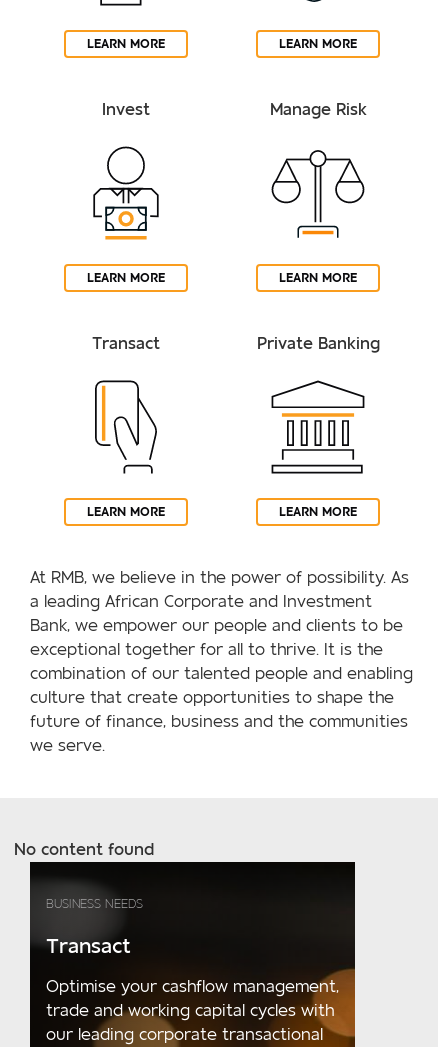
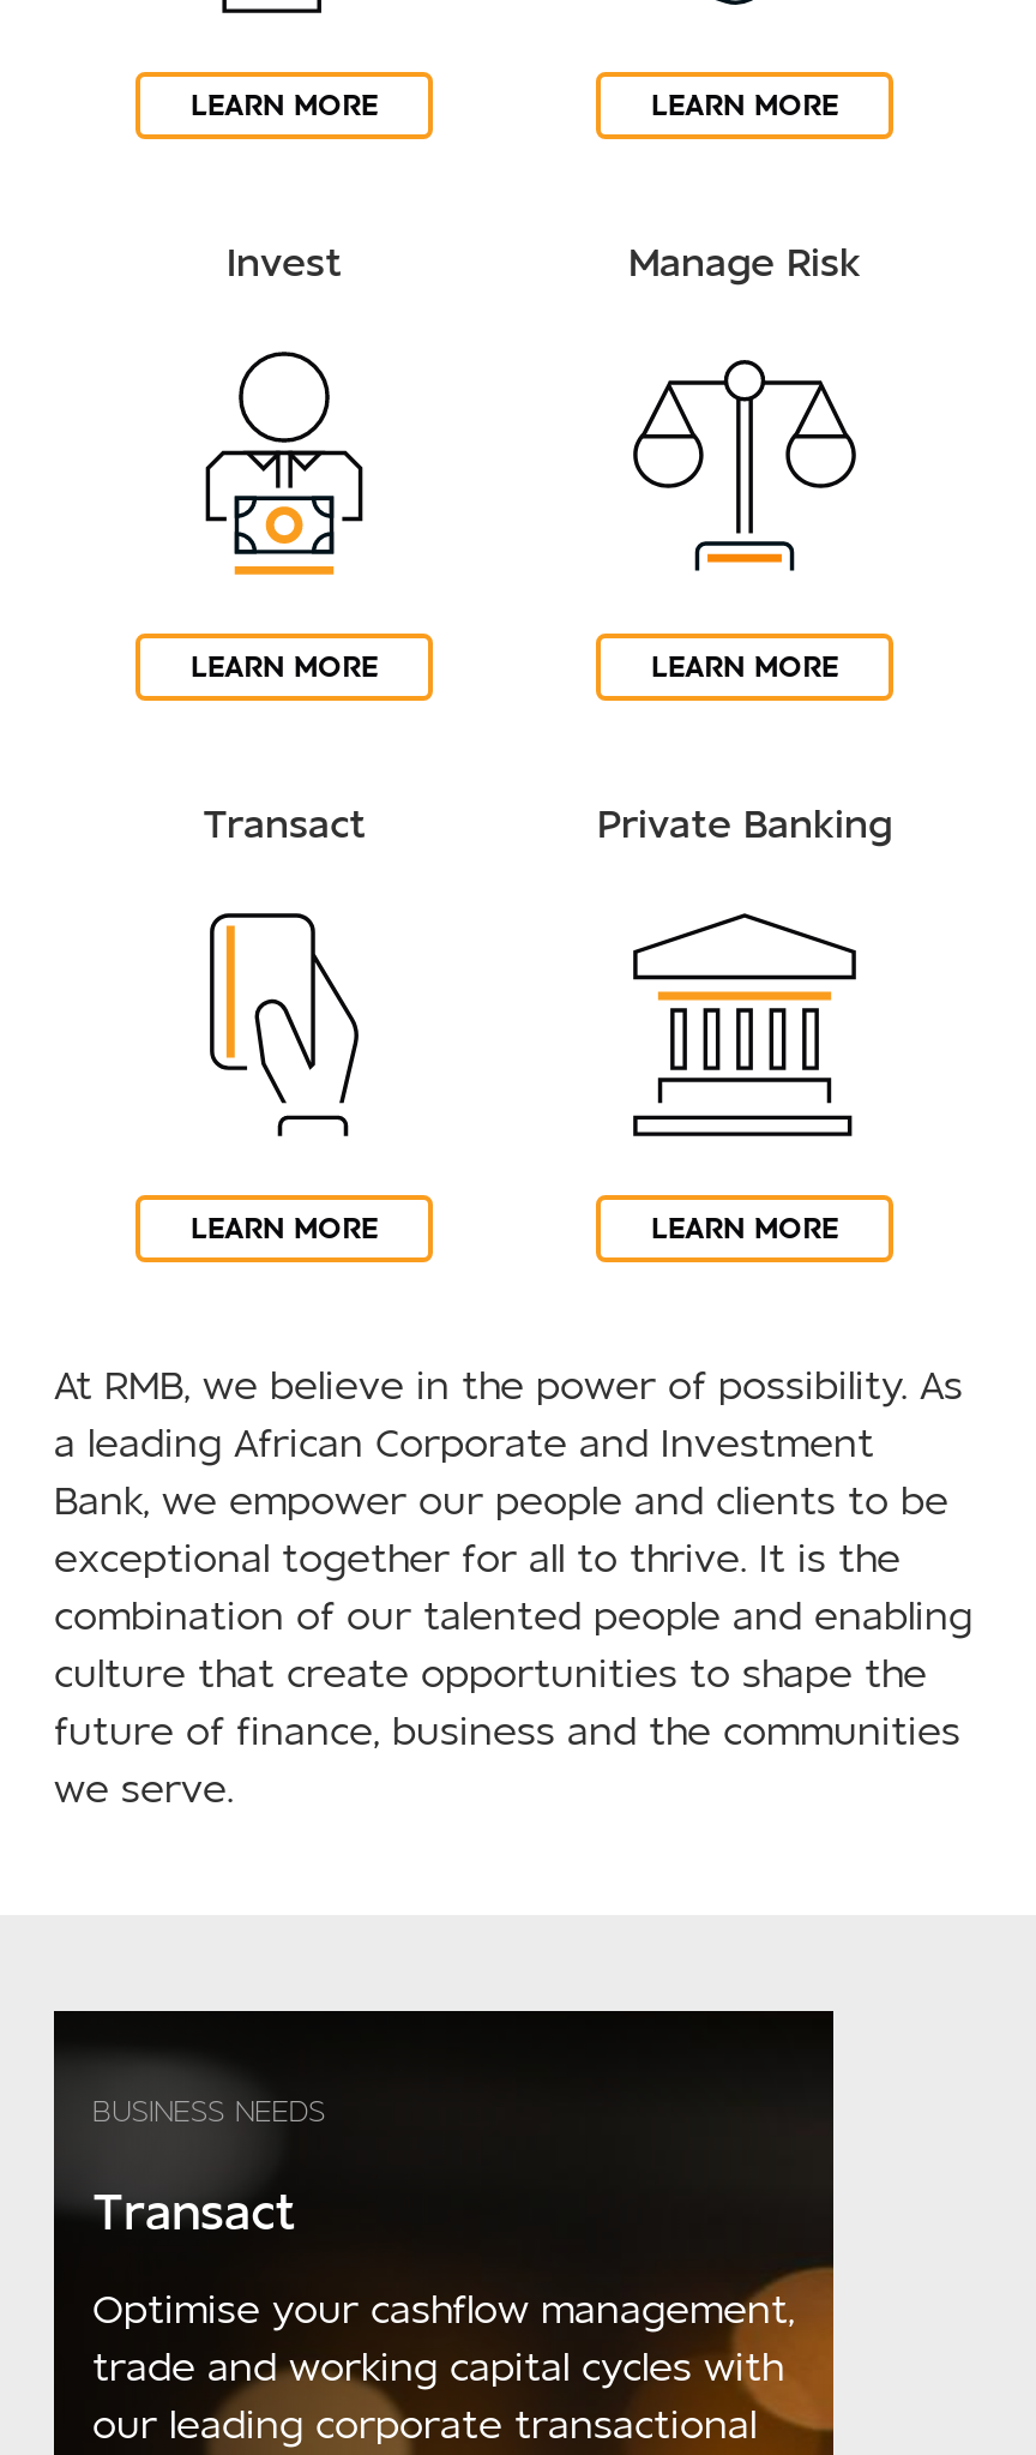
[14,840,154,859] No content found -> none

